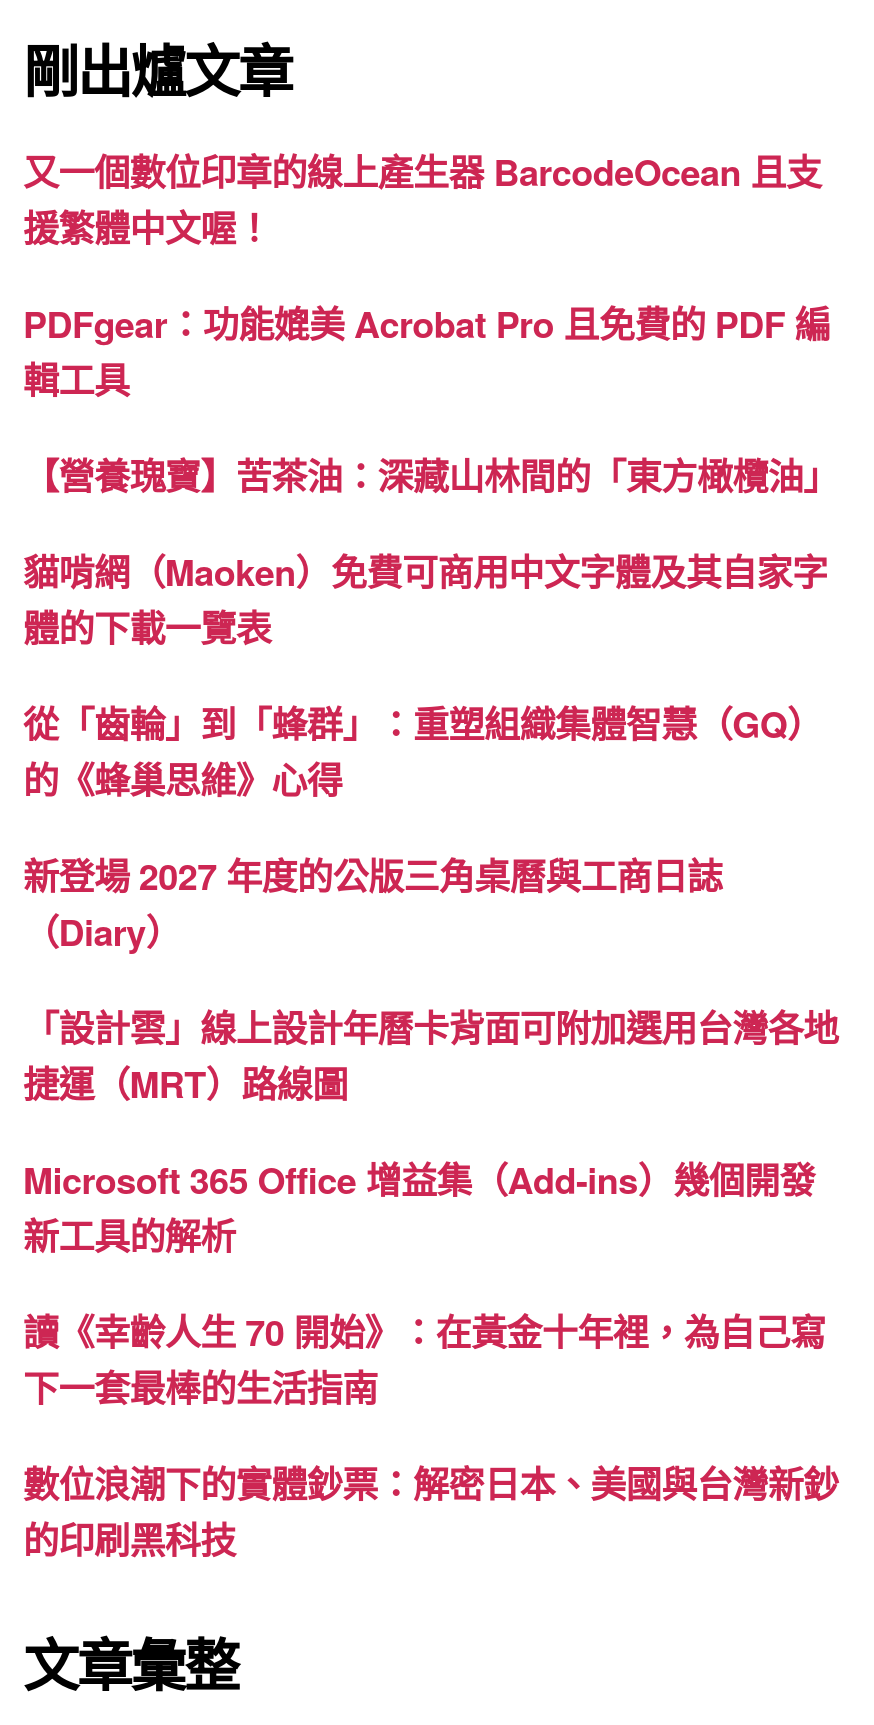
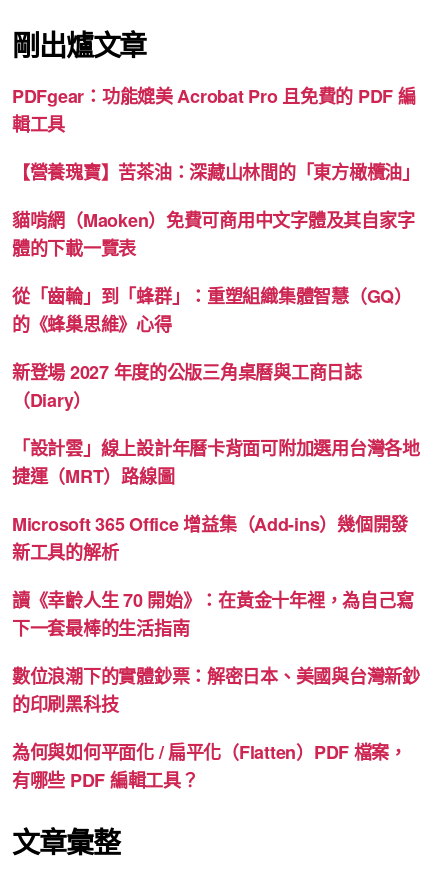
[23,147,821,255] 又一個數位印章的線上產生器 BarcodeOcean 且支 | 援繁體中文喔！ -> none
moved [23,299,839,1567] -> [12,83,420,717]: PDFgear：功能媲美 Acrobat Pro 且免費的 PDF 編 | 輯工具 | 【營養瑰寶】苦茶油：深藏山林間的「東方橄欖油」 | ... | 數位浪潮下的實體鈔票：解密日本、美國與台灣新鈔 | 的印刷黑科技
none -> [12,739,407,793] 為何與如何平面化 / 扁平化（Flatten）PDF 檔案， | 有哪些 PDF 編輯工具？

